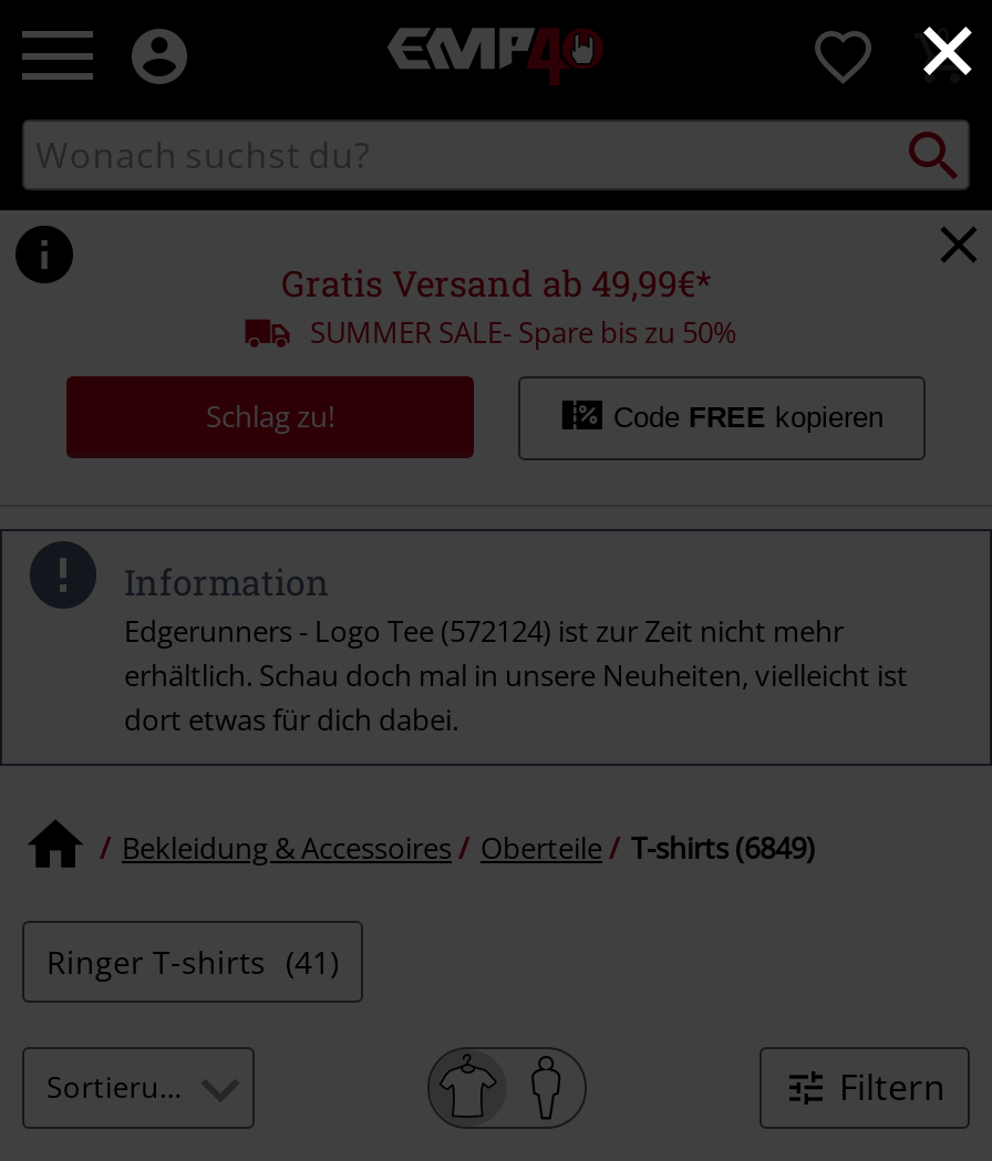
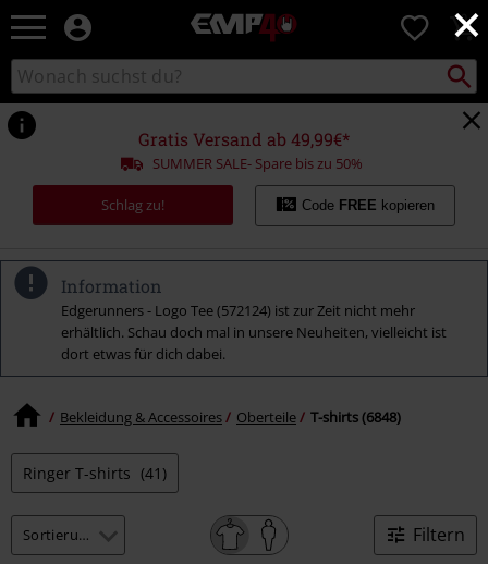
[122,828,815,868] Bekleidung & Accessoires Oberteile T-shirts (6849) -> [60,407,401,427] Bekleidung & Accessoires Oberteile T-shirts (6848)

